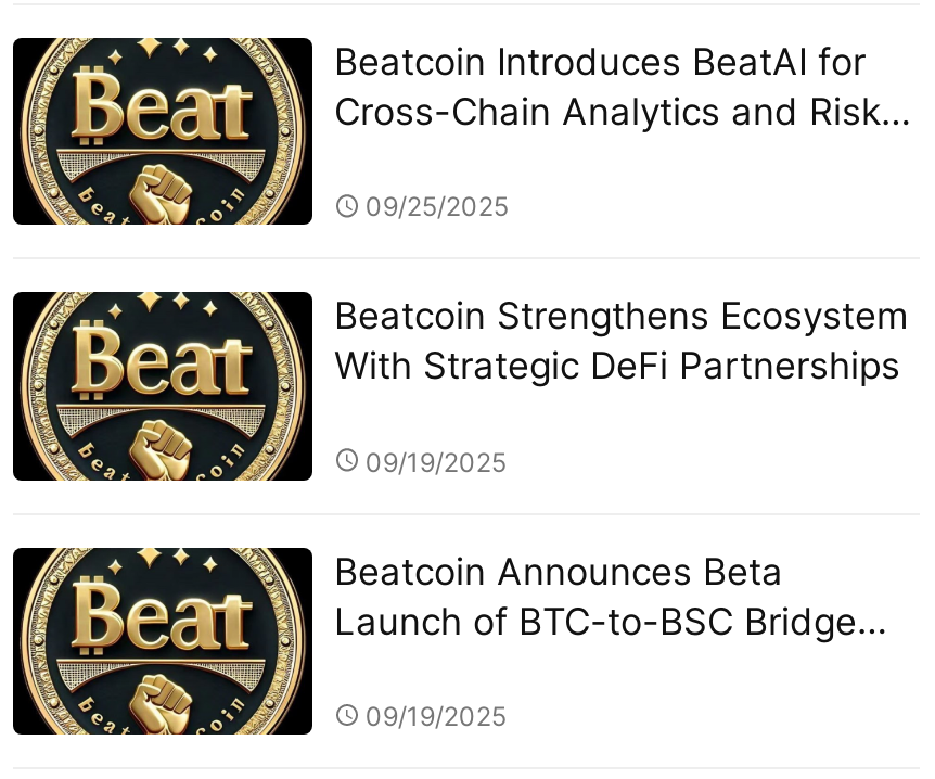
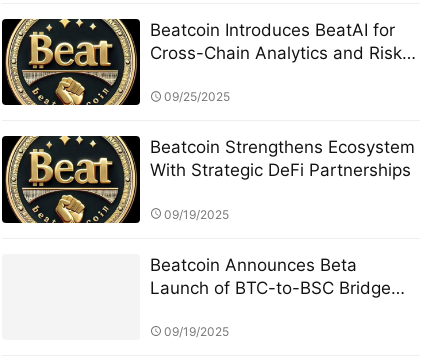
[11,546,315,737] [image] -> none

